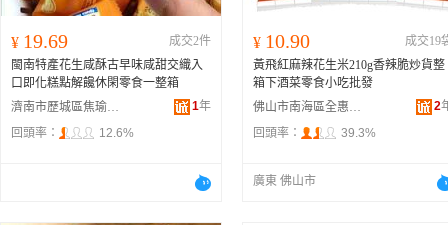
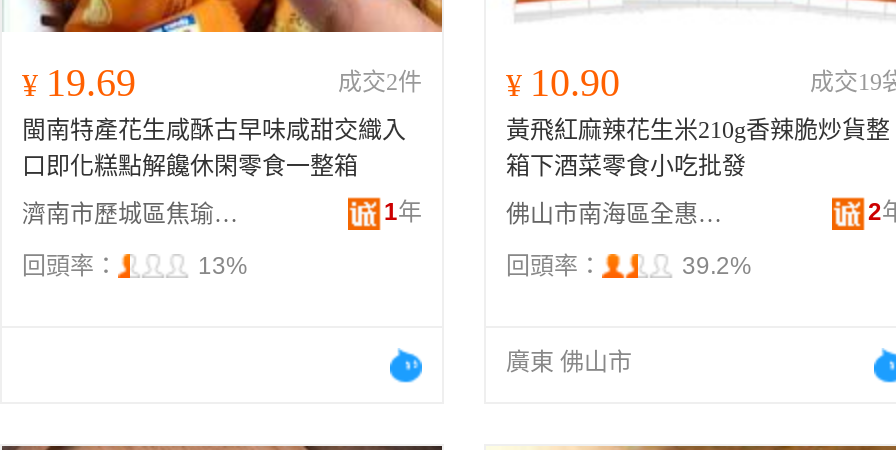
[99,126,134,140] 12.6% -> [198,252,248,280] 13%
[341,126,376,140] 39.3% -> [682,252,752,280] 39.2%

